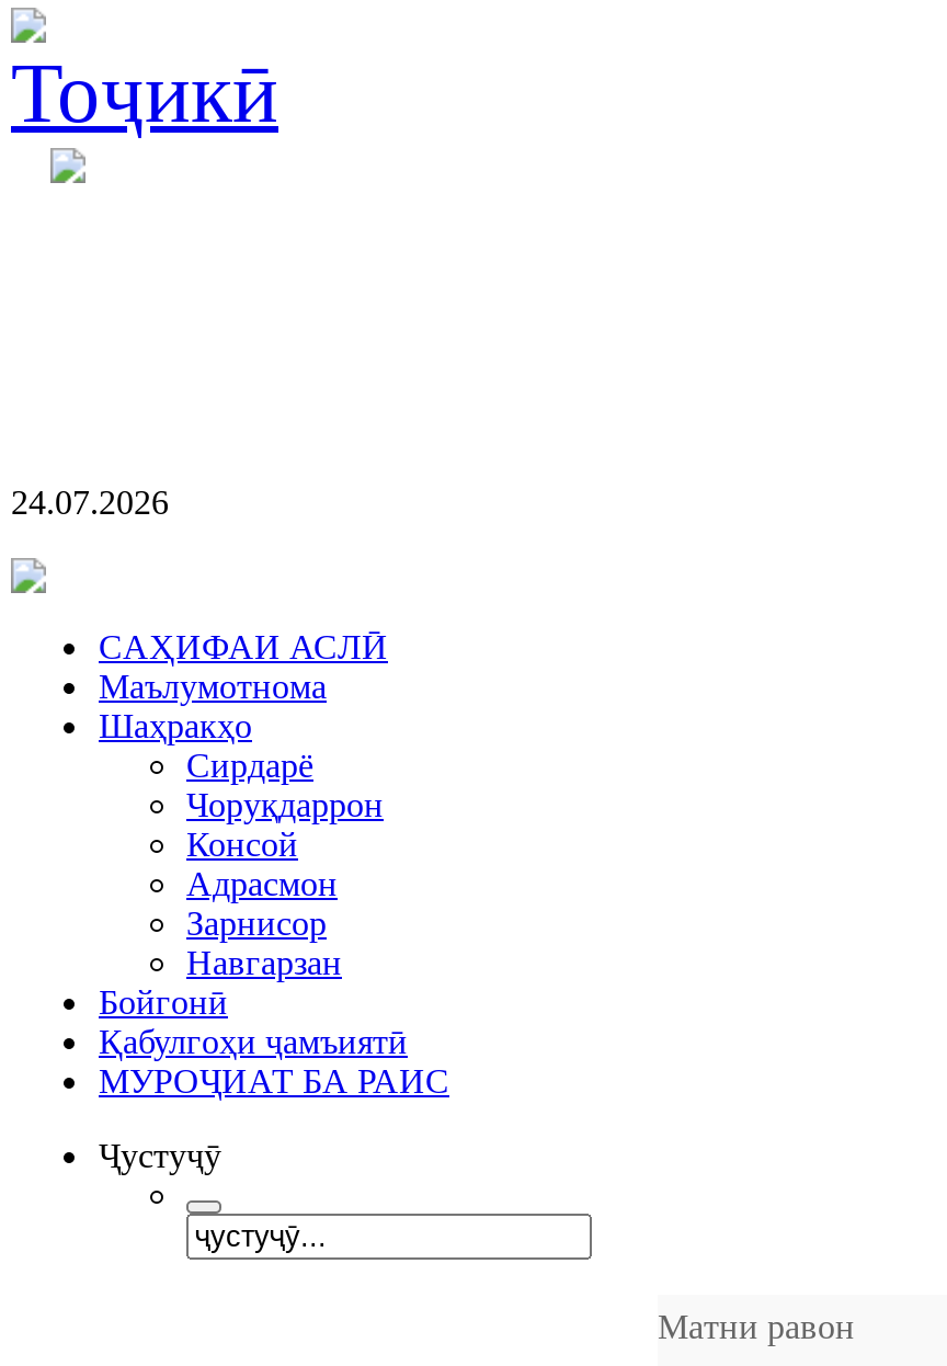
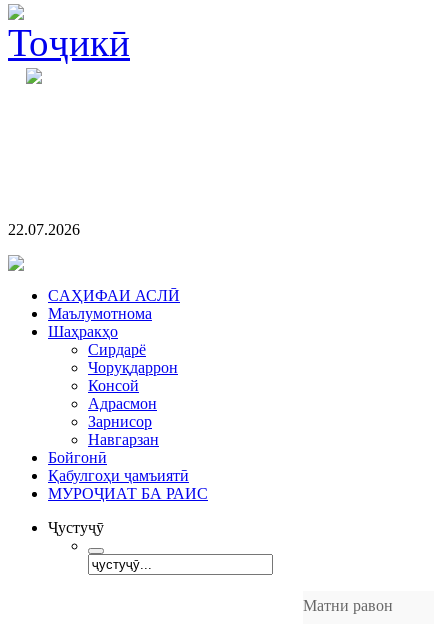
[11,483,169,521] 24.07.2026 -> [8,221,80,238] 22.07.2026

